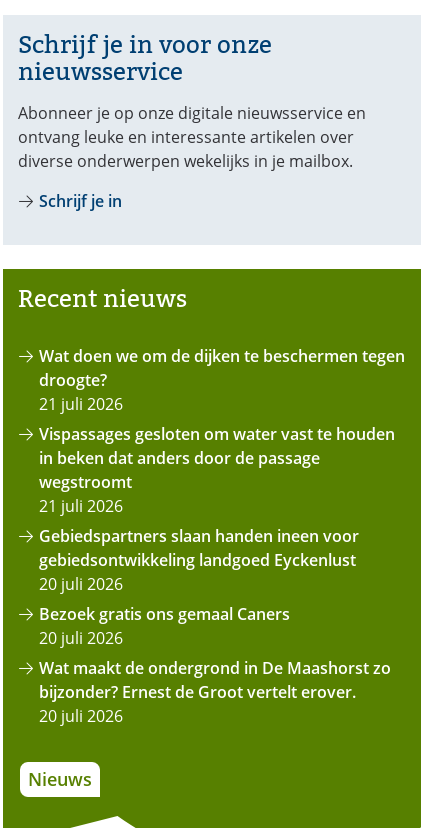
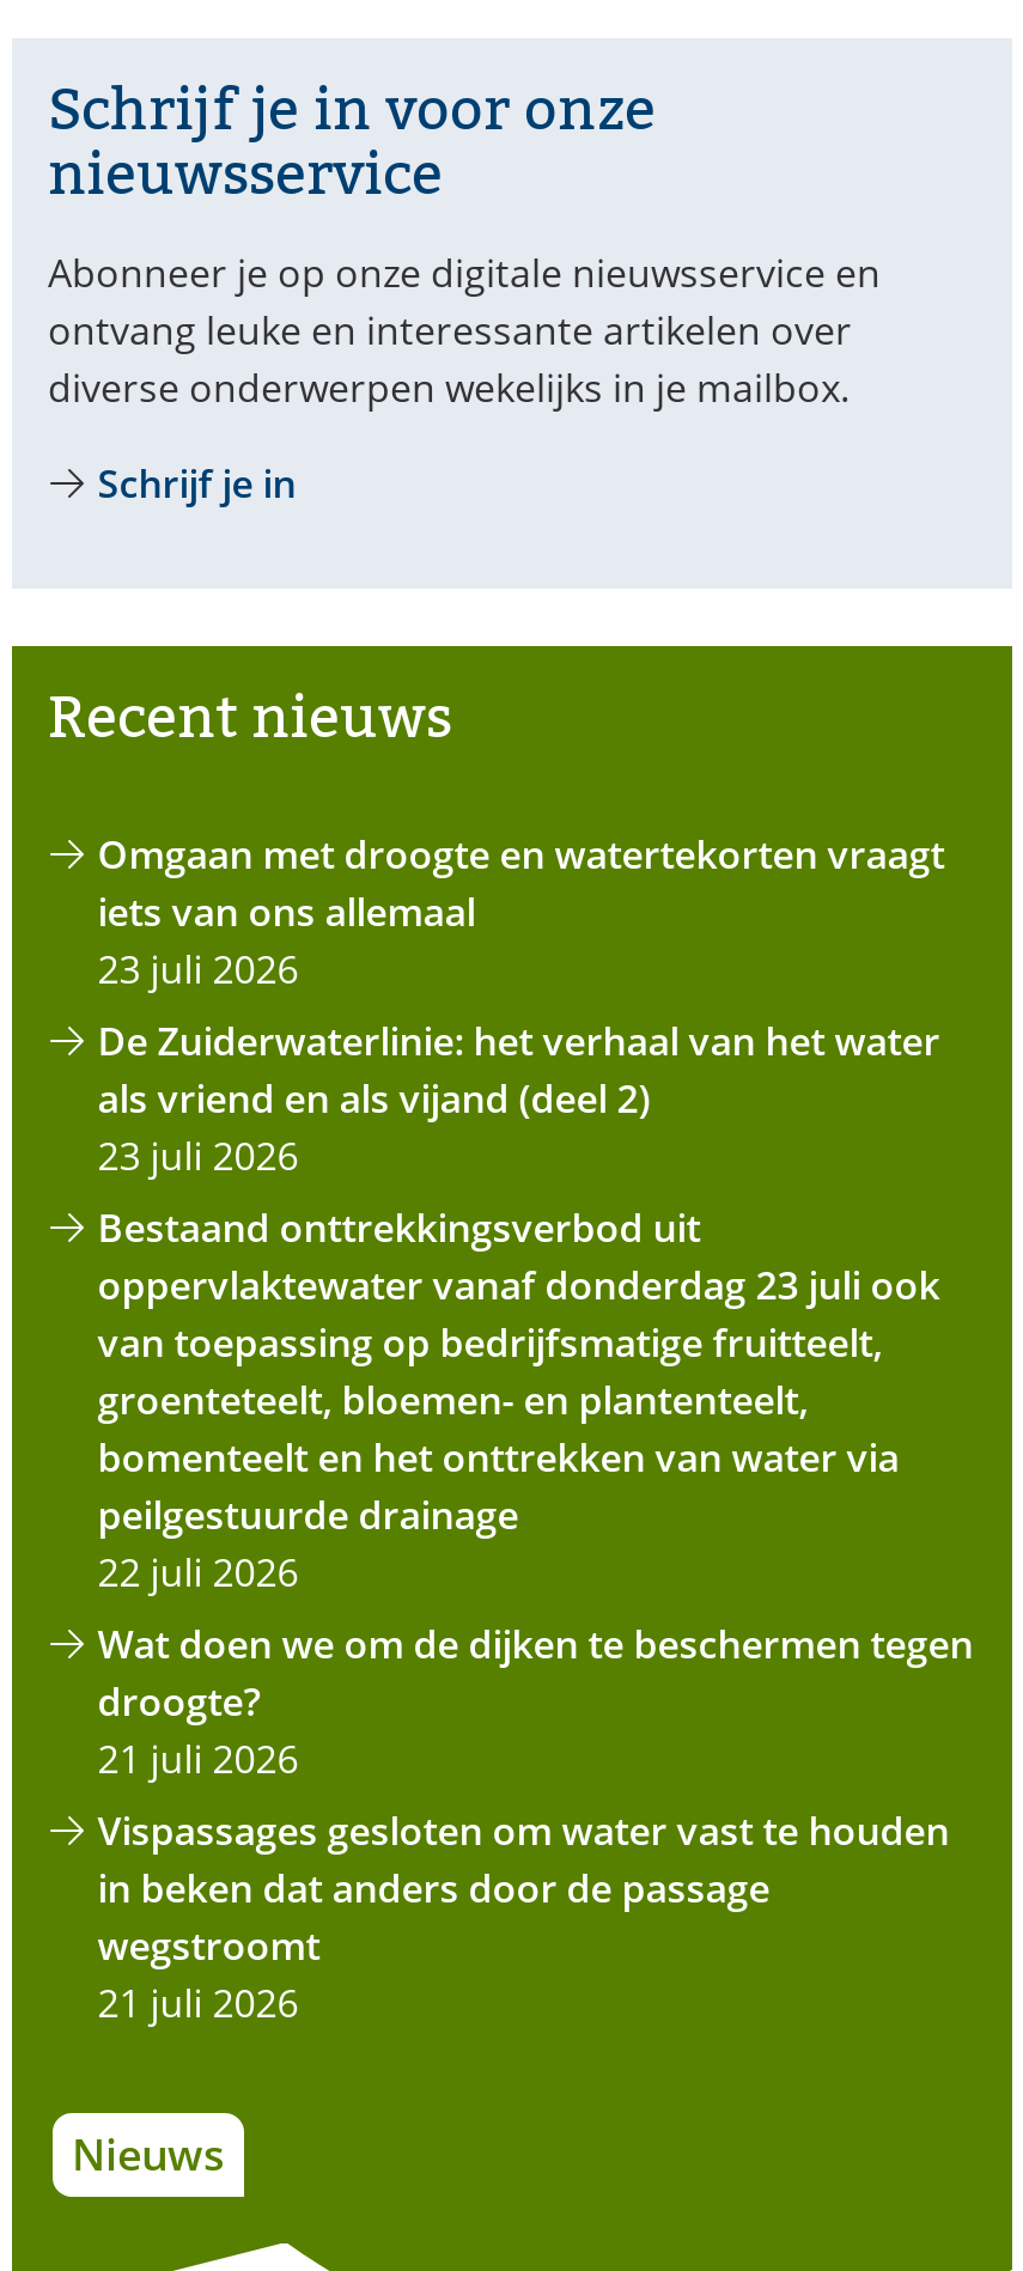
none -> [98,829,945,1600] Omgaan met droogte en watertekorten vraagt | iets van ons allemaal | 23 juli 2026 | De Zuiderwaterlinie: het verhaal van het water | als vriend en als vijand (deel 2) | 23 juli 2026 | Bestaand onttrekkingsverbod uit | oppervlaktewater vanaf donderdag 23 juli ook | van toepassing op bedrijfsmatige fruitteelt, | groenteteelt, bloemen- en plantenteelt, | bomenteelt en het onttrekken van water via | peilgestuurde drainage | 22 juli 2026
moved [39,345,405,517] -> [98,1619,973,2030]: Wat doen we om de dijken te beschermen tegen | droogte? | 21 juli 2026 | Vispassages gesloten om water vast te houden | in beken dat anders door de passage | wegstroomt | 21 juli 2026
[39,525,391,727] Gebiedspartners slaan handen ineen voor | gebiedsontwikkeling landgoed Eyckenlust | 20 juli 2026 | Bezoek gratis ons gemaal Caners | 20 juli 2026 | Wat maakt de ondergrond in De Maashorst zo | bijzonder? Ernest de Groot vertelt erover. | 20 juli 2026 -> none

